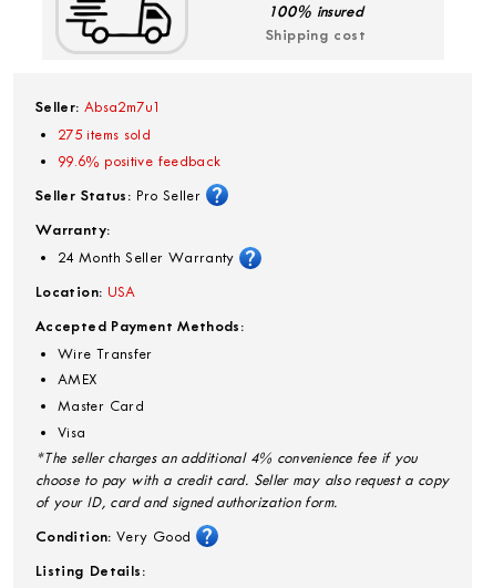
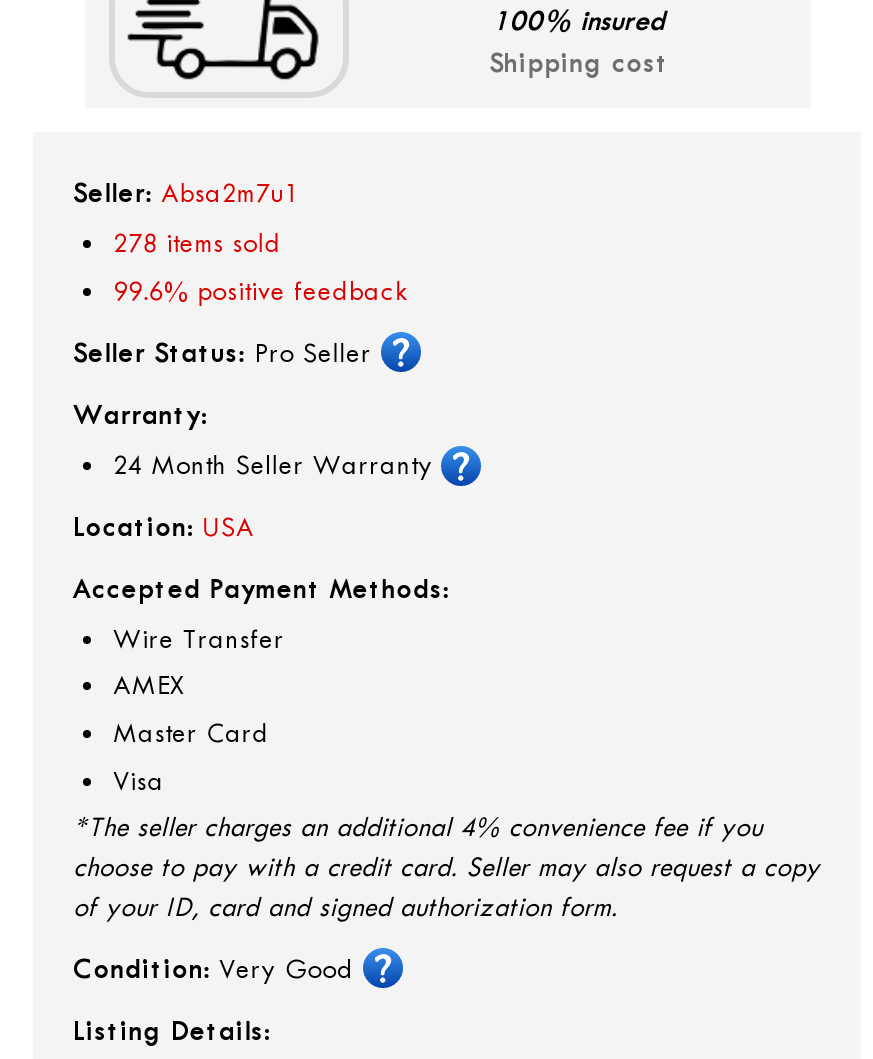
[58,126,151,143] 275 items sold -> [113,228,281,258] 278 items sold

